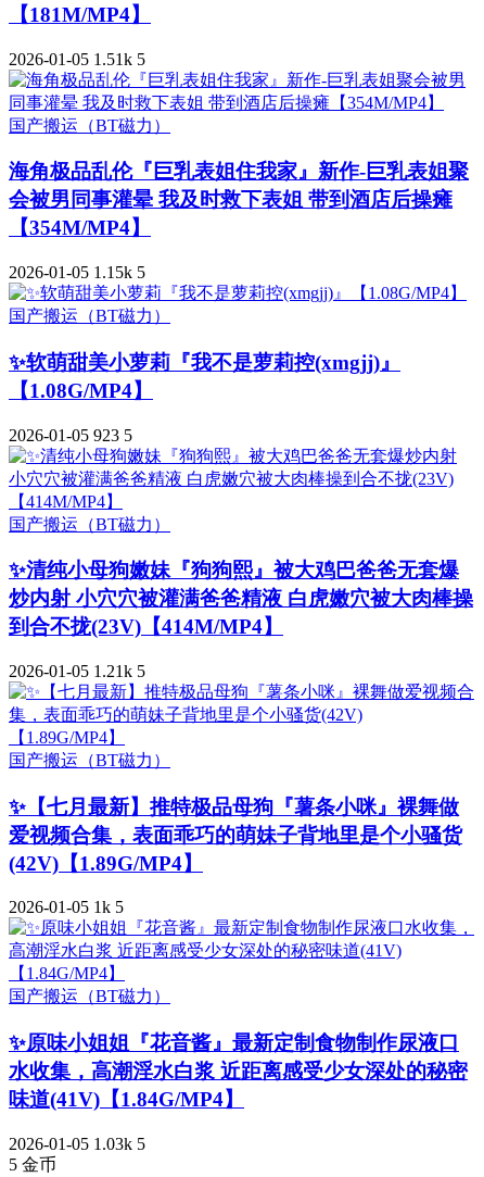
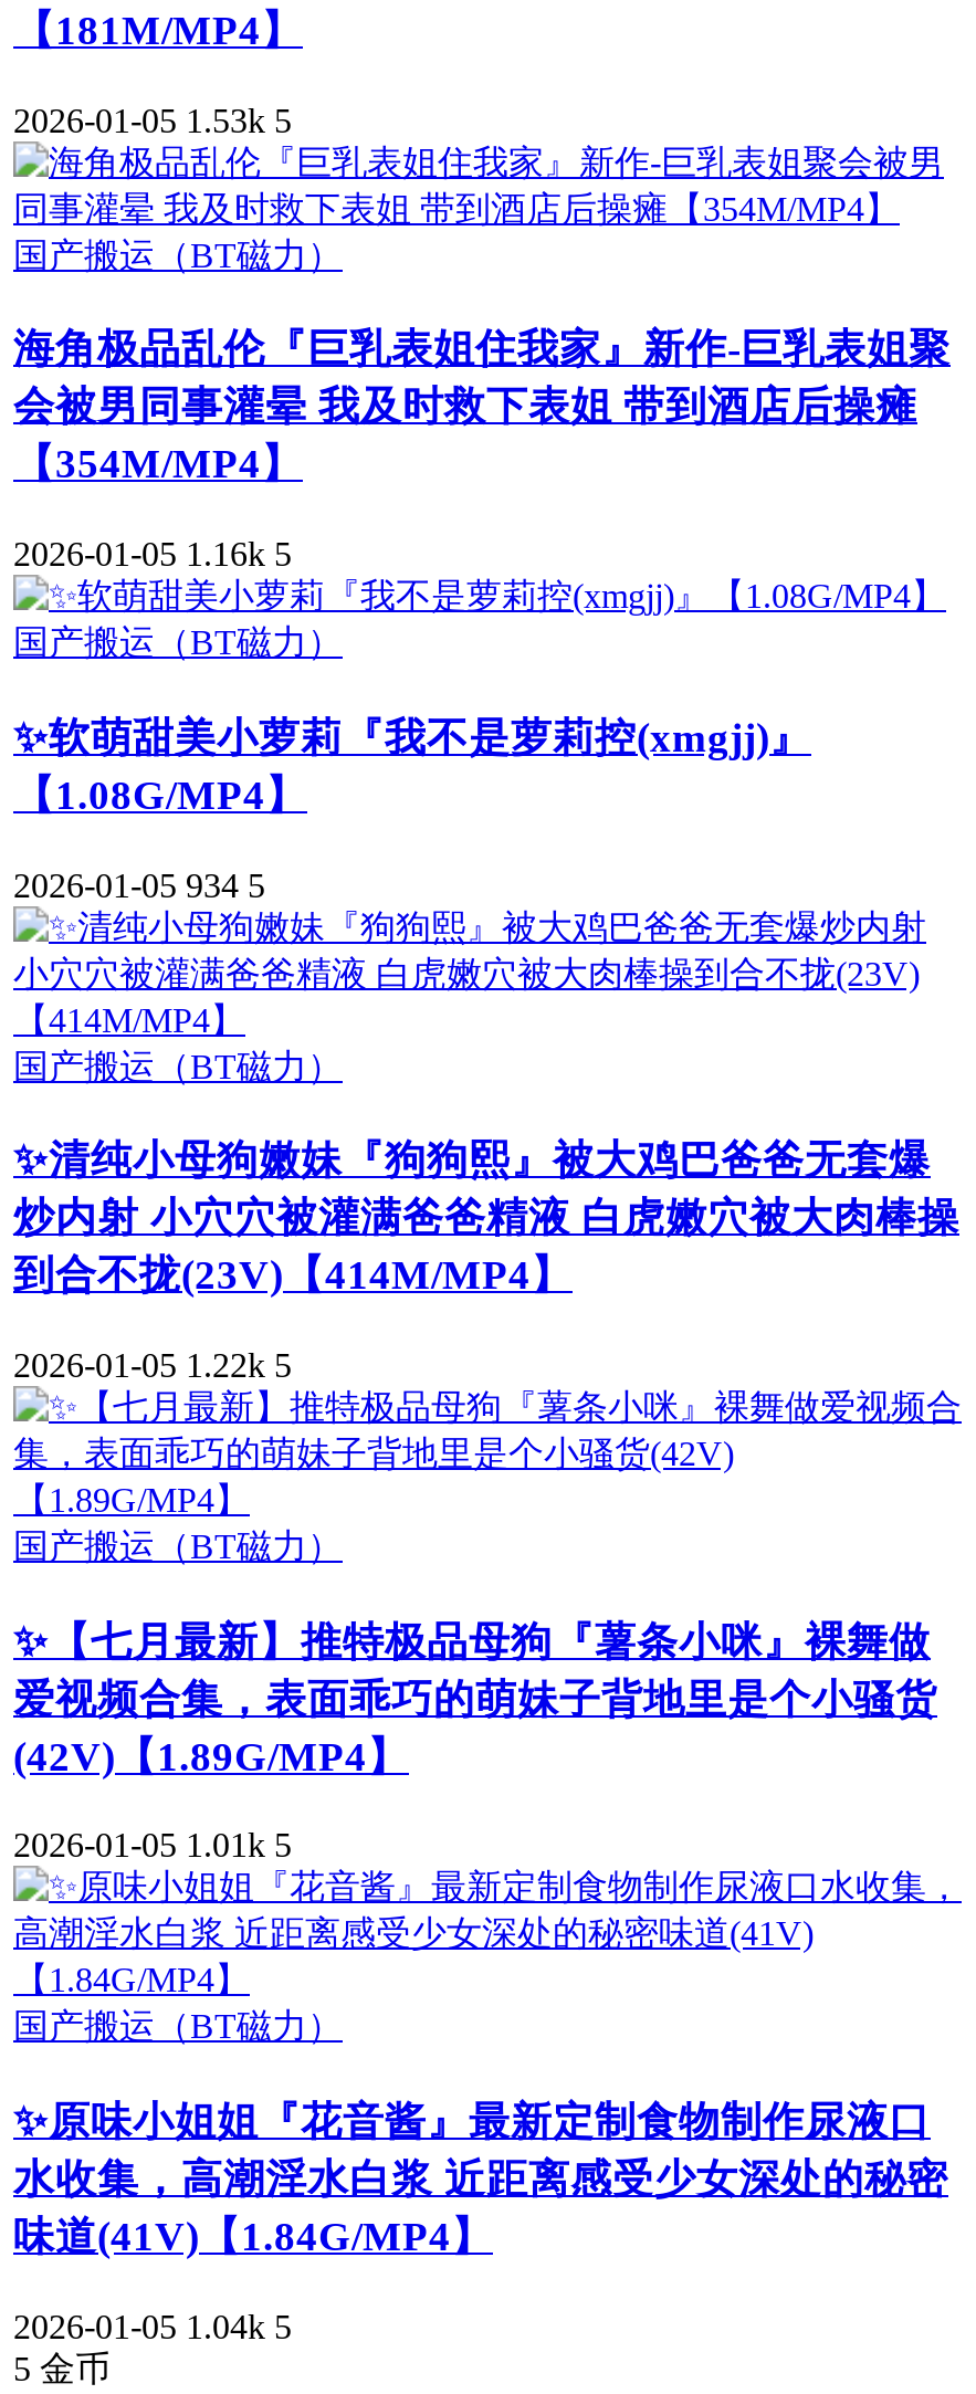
[9,50,145,68] 2026-01-05 1.51k 5 -> [13,101,292,139] 2026-01-05 1.53k 5
[9,263,145,282] 2026-01-05 1.15k 5 -> [13,535,292,573] 2026-01-05 1.16k 5
[9,426,132,444] 2026-01-05 923 5 -> [13,866,265,903] 2026-01-05 934 5
[9,662,145,680] 2026-01-05 1.21k 5 -> [13,1346,292,1384] 2026-01-05 1.22k 5
[9,898,124,917] 2026-01-05 1k 5 -> [13,1827,292,1864] 2026-01-05 1.01k 5
[9,1135,145,1153] 2026-01-05 1.03k 5 -> [13,2308,292,2345] 2026-01-05 1.04k 5

